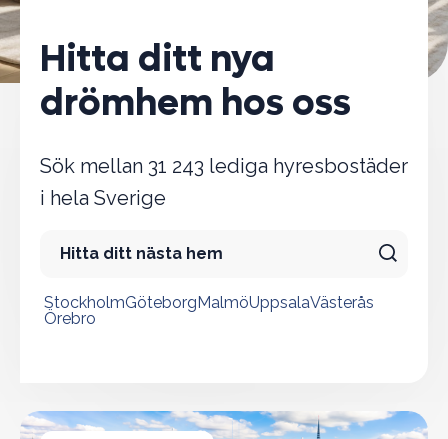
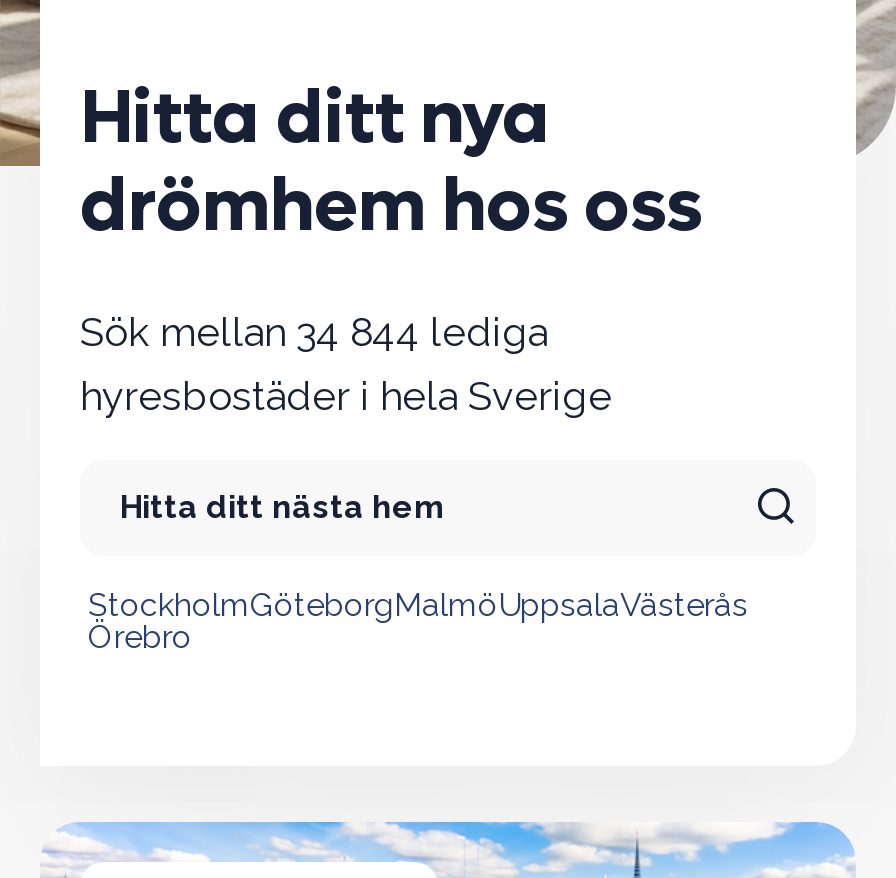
[40,154,408,210] Sök mellan 31 243 lediga hyresbostäder | i hela Sverige -> [80,308,612,420] Sök mellan 34 844 lediga | hyresbostäder i hela Sverige

